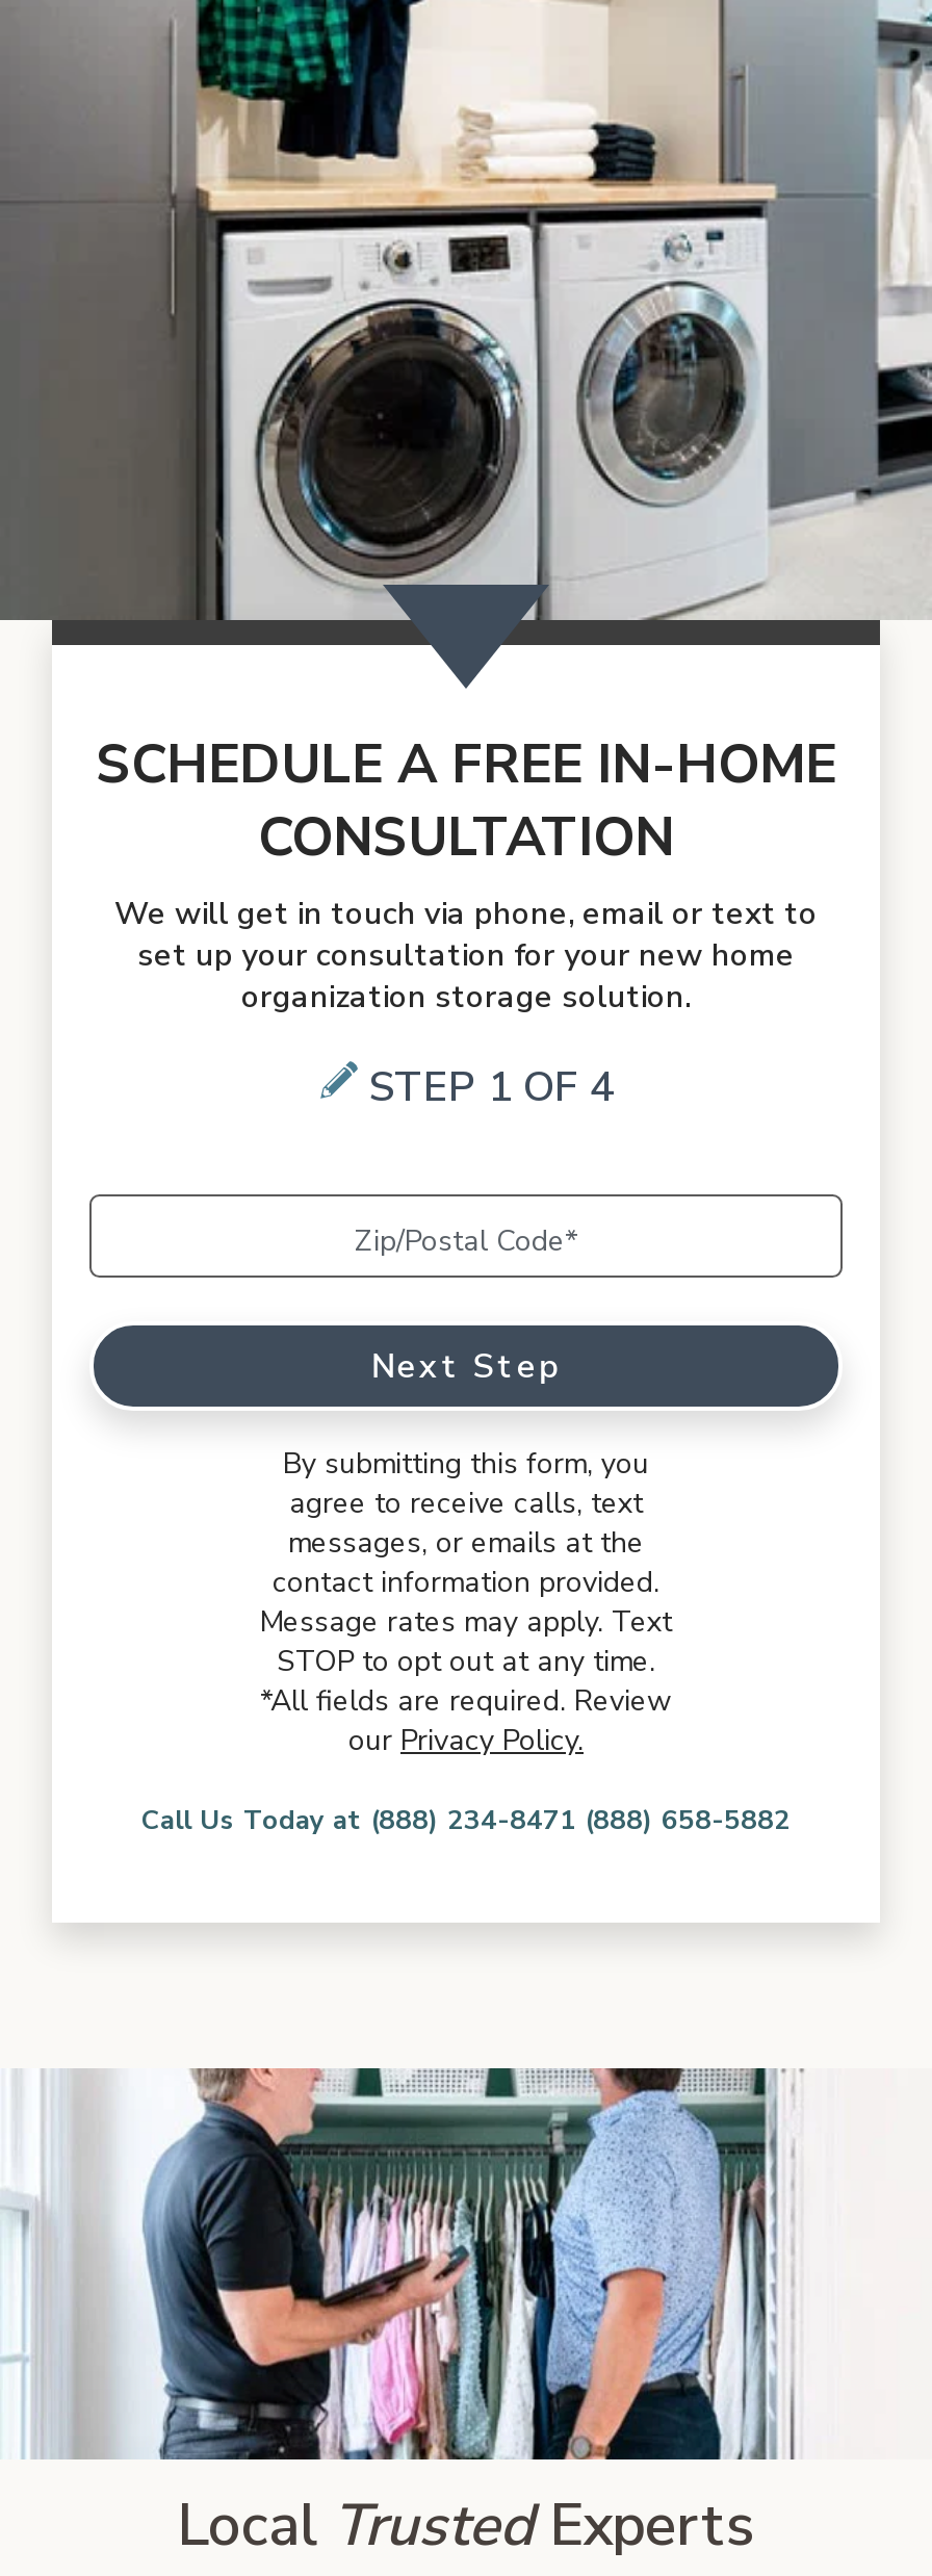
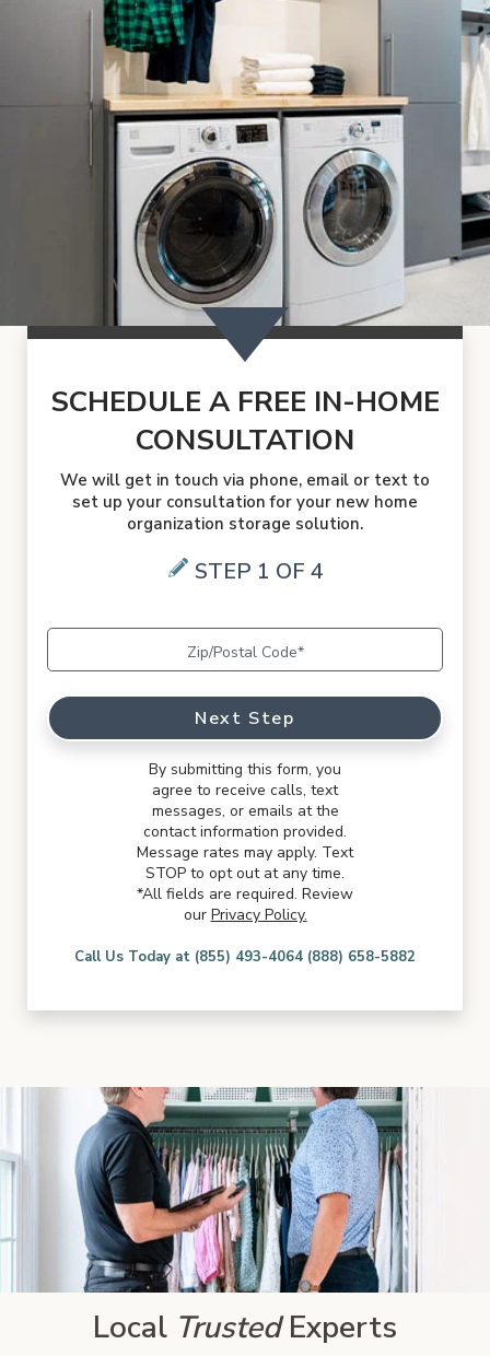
[141,1802,791,1840] Call Us Today at (888) 234-8471 (888) 658-5882 -> [74,947,416,967] Call Us Today at (855) 493-4064 (888) 658-5882

